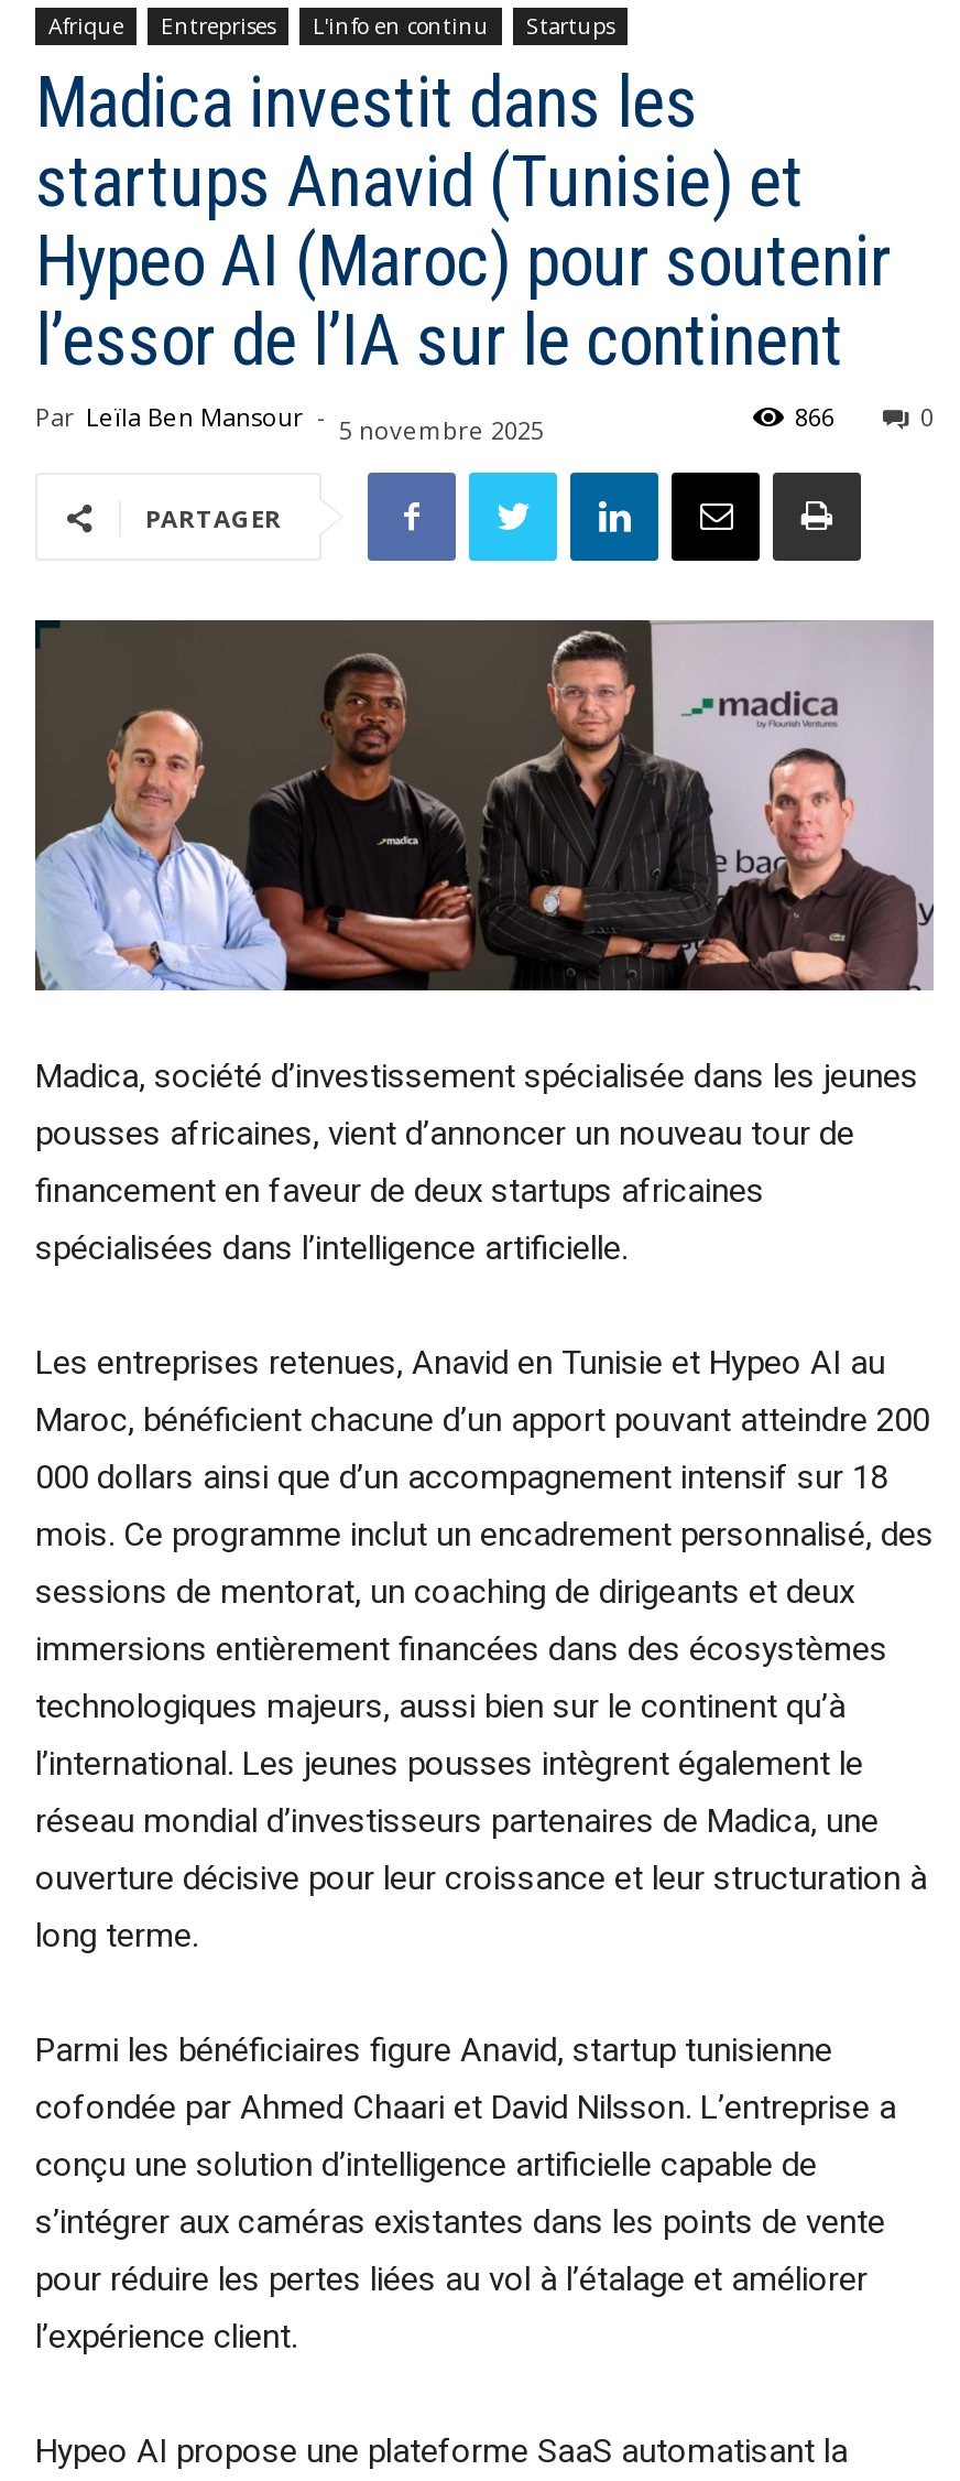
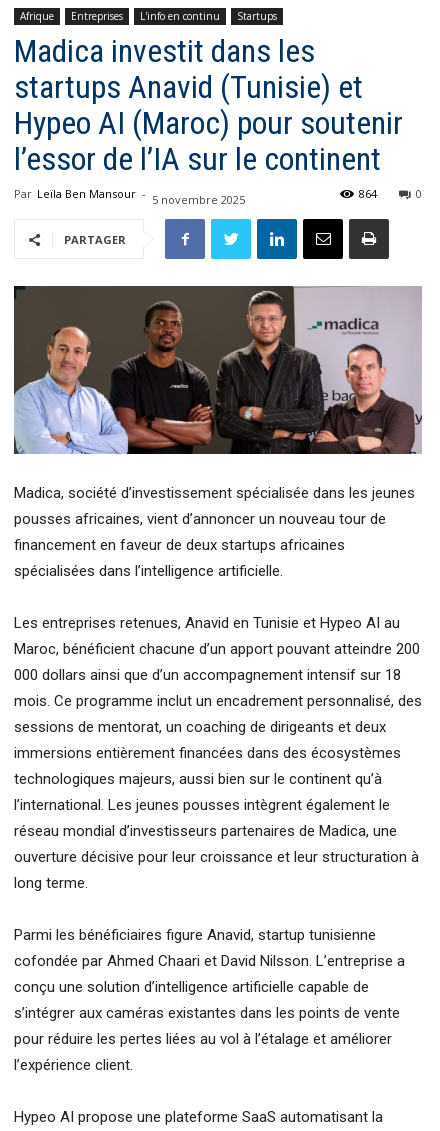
[795,400,834,433] 866 -> [359,186,377,201] 864

